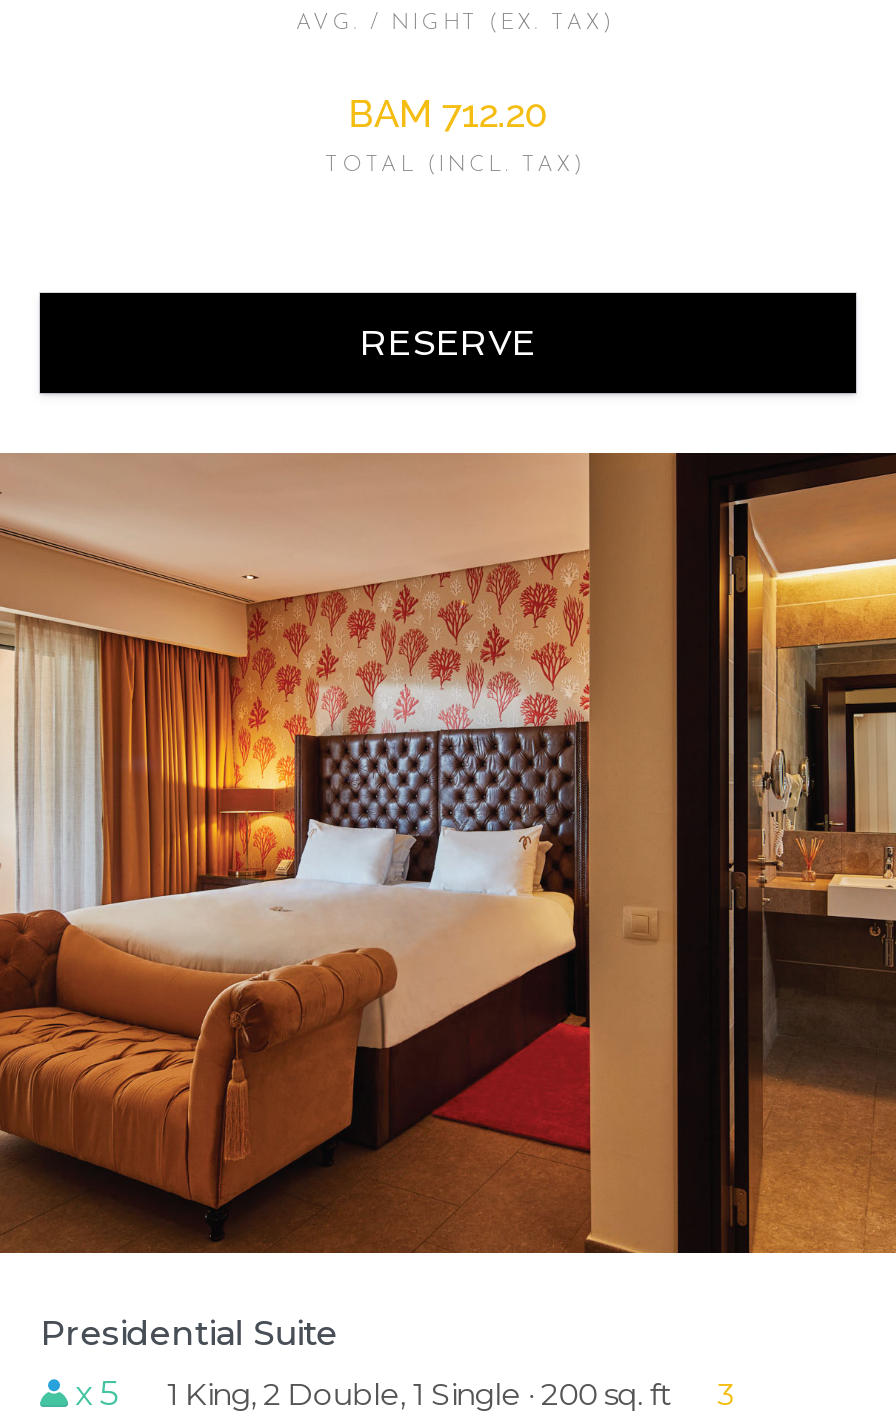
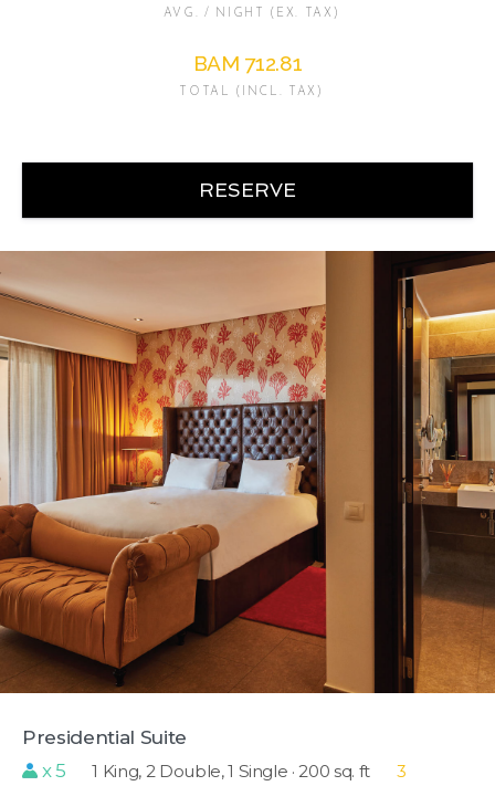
[348,91,548,135] BAM 712.20 -> [193,51,302,75] BAM 712.81

